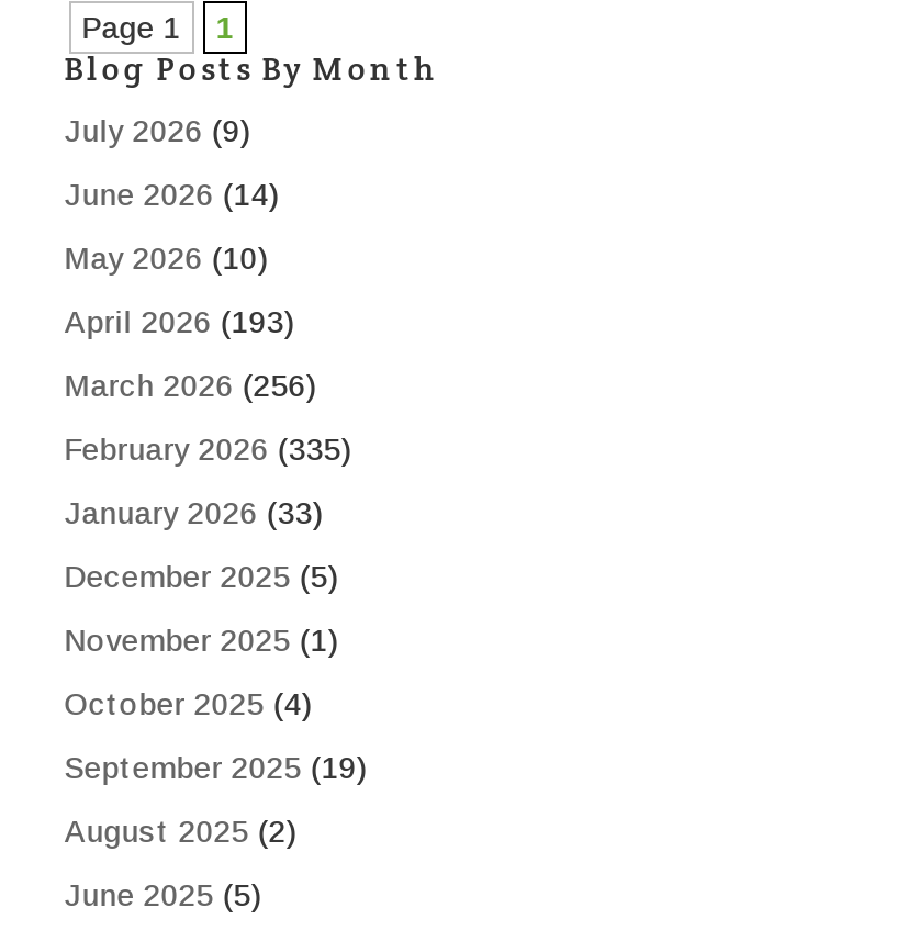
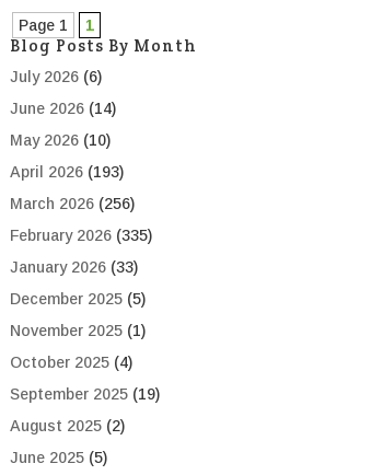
[64,114,249,149] July 2026 (9) -> [10,68,102,86] July 2026 (6)

